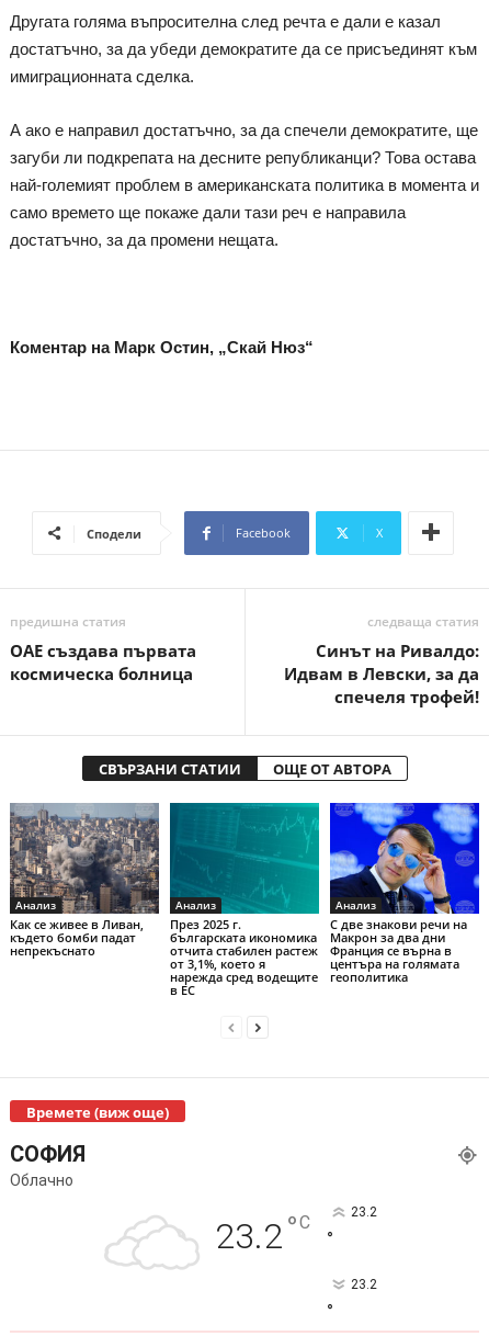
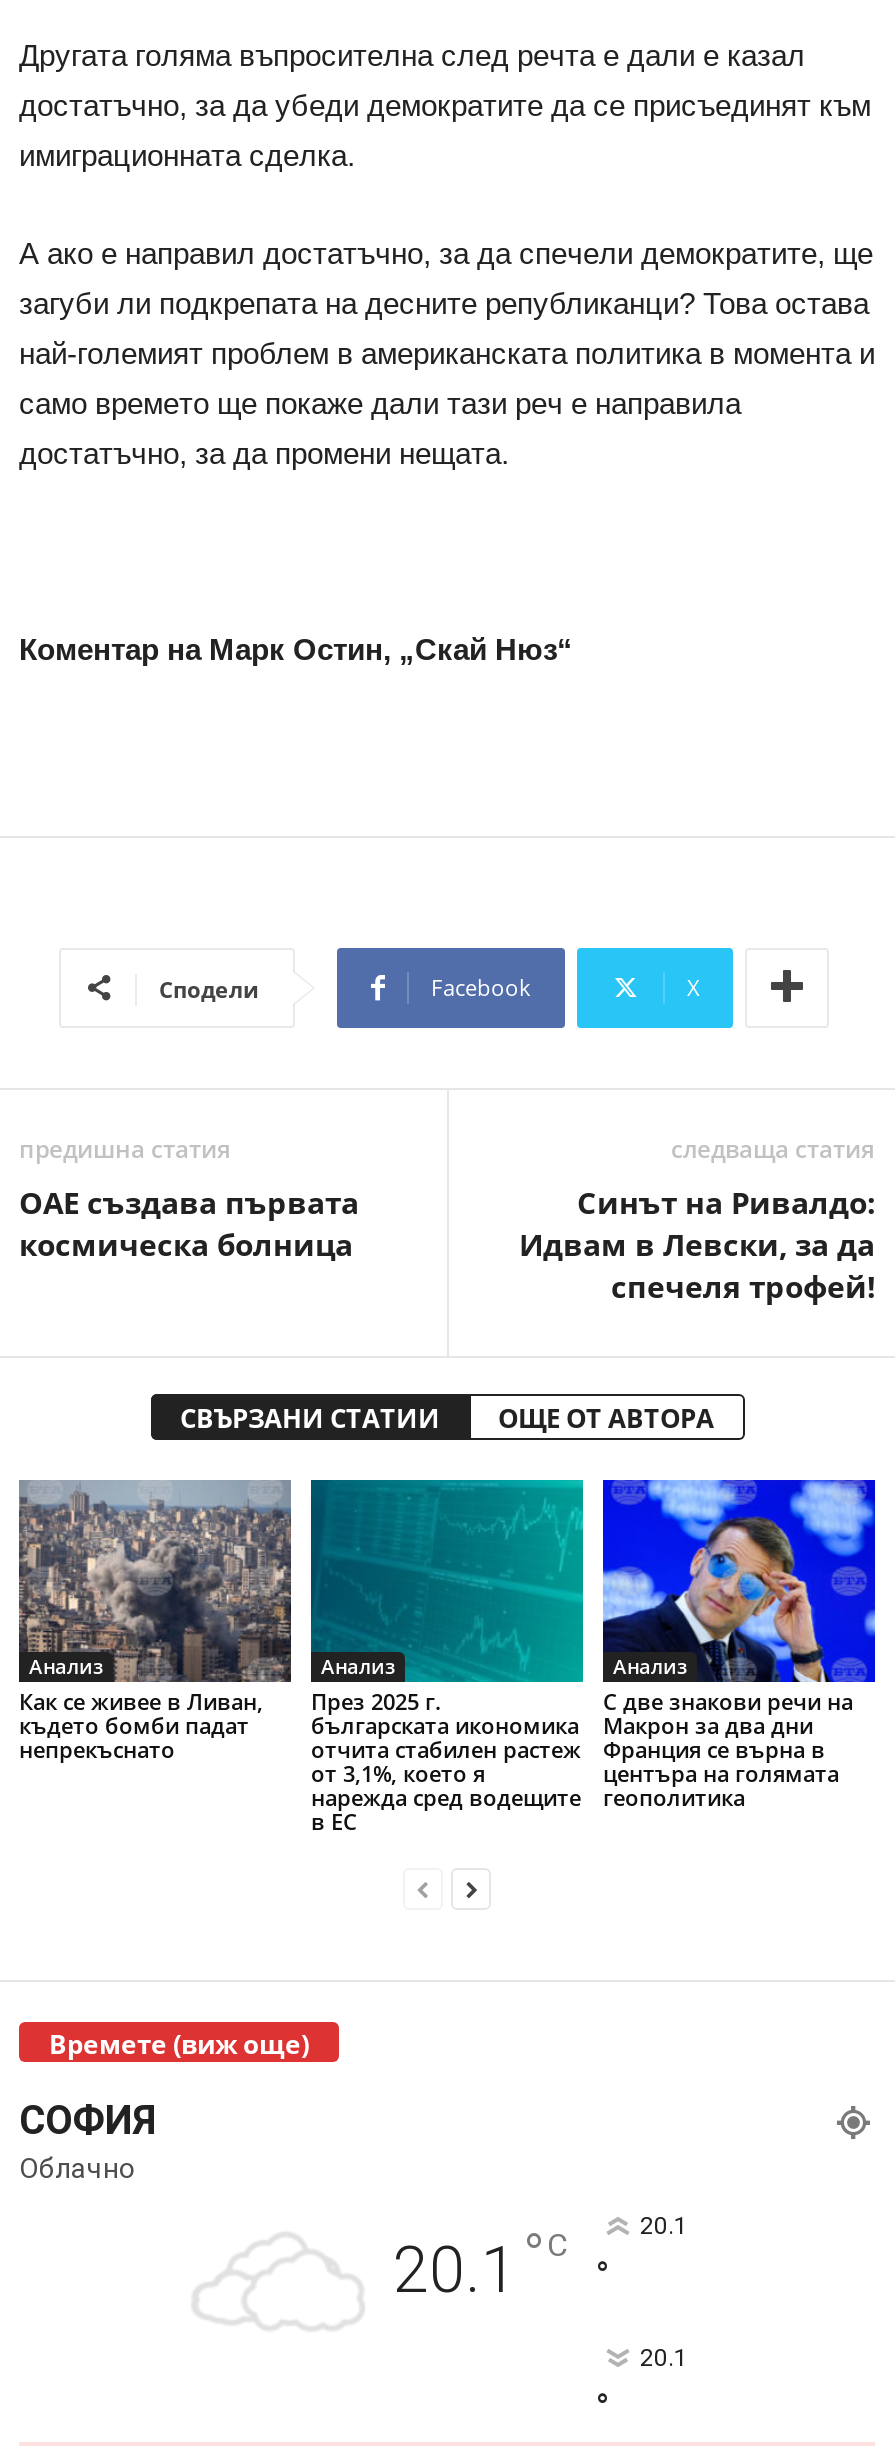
[215,1209,310,1257] 23.2 ° C -> [393,2221,567,2309] 20.1 ° C
[350,1205,377,1220] 23.2 -> [640,2213,688,2241] 20.1
[350,1277,377,1293] 23.2 -> [640,2345,688,2373] 20.1

